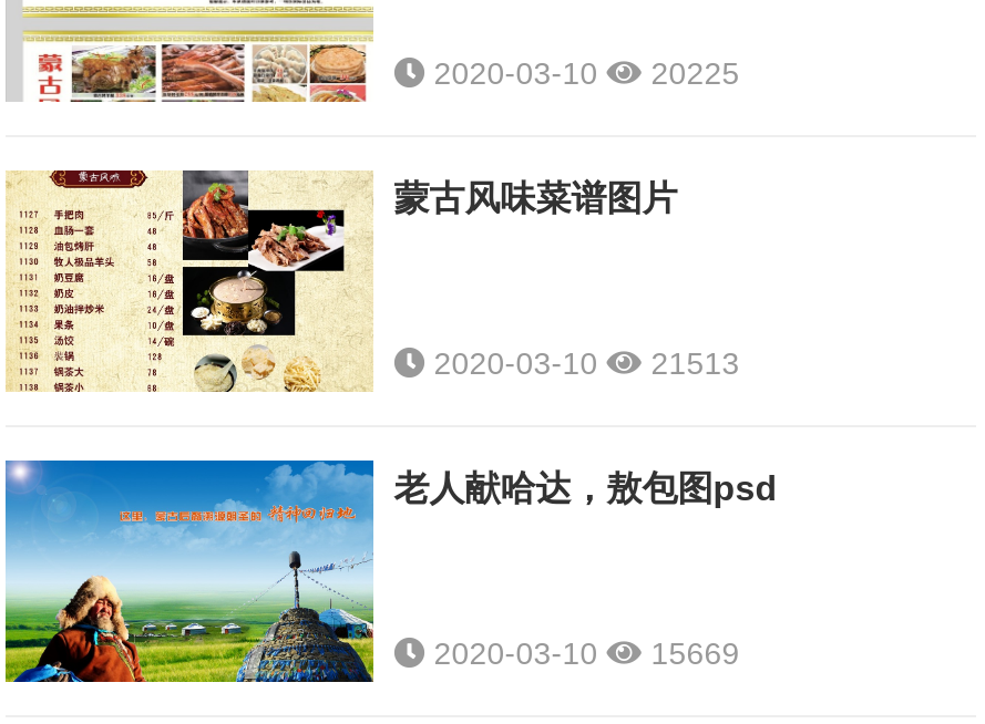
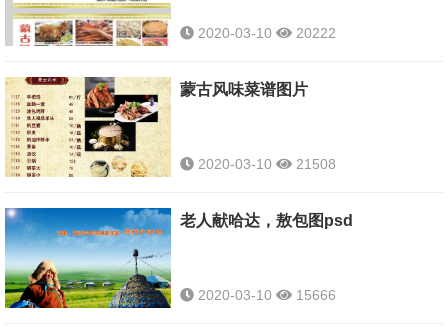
[434,55,739,91] 2020-03-10 20225 -> [198,25,336,41] 2020-03-10 20222
[434,345,739,381] 2020-03-10 21513 -> [198,156,336,172] 2020-03-10 21508
[434,635,739,671] 2020-03-10 15669 -> [198,287,336,303] 2020-03-10 15666

